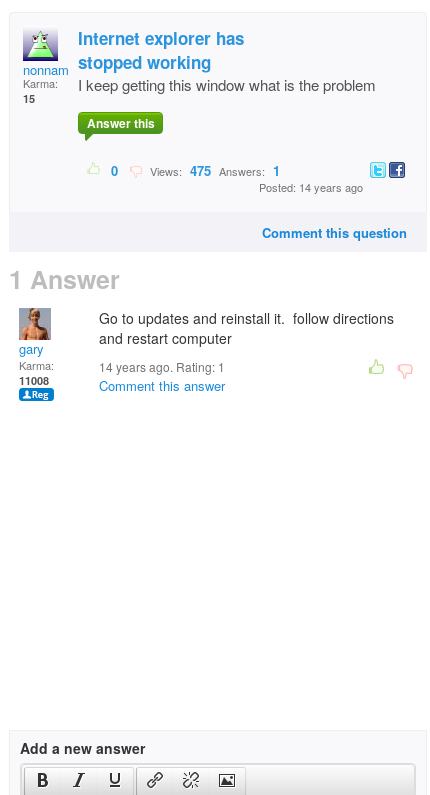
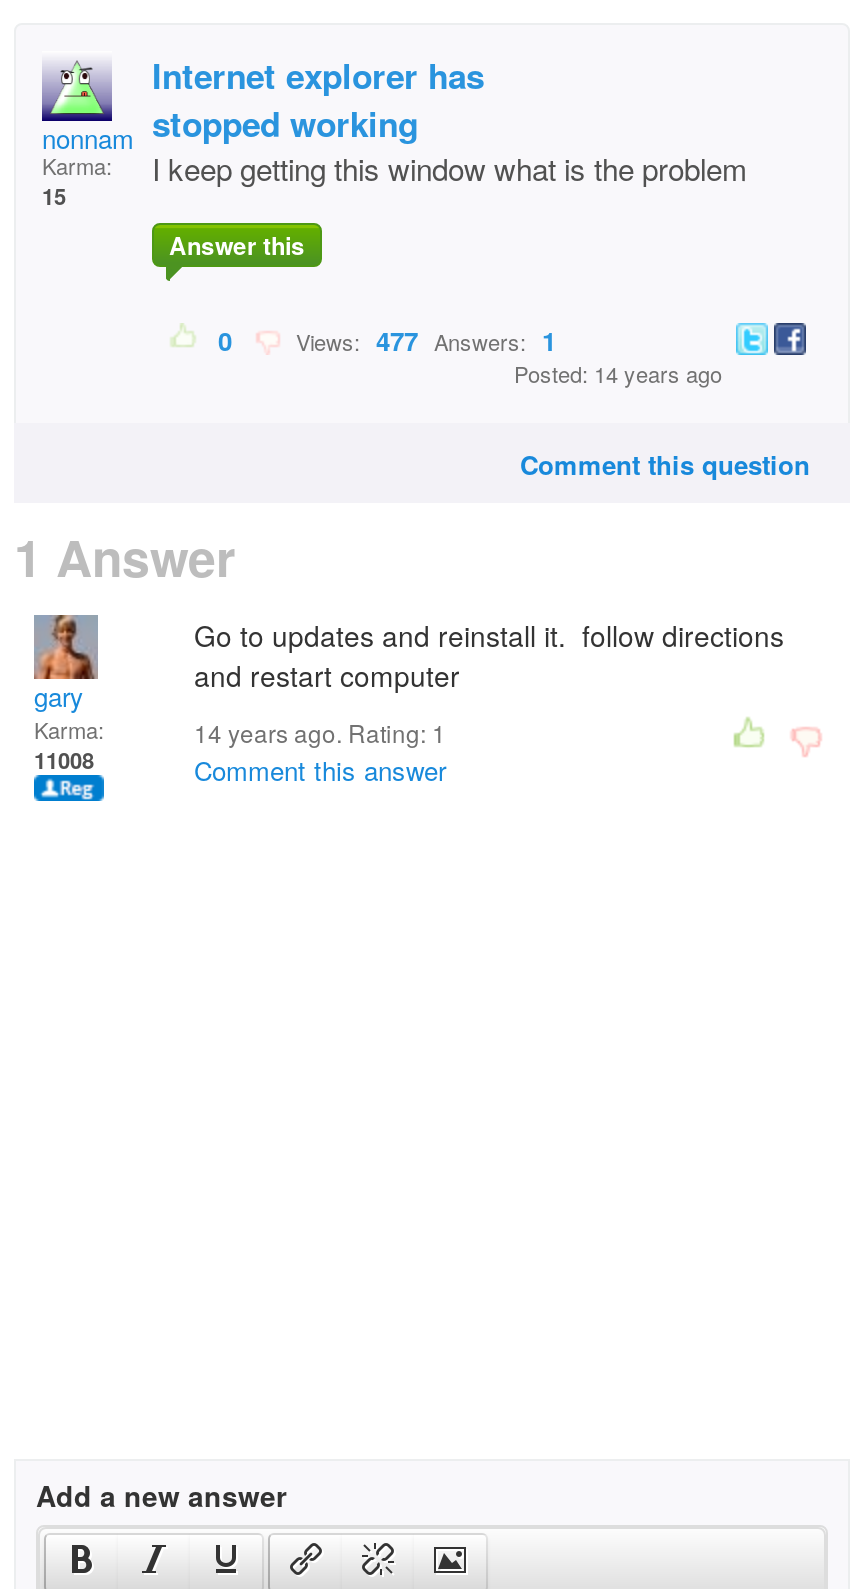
[144,161,280,180] Views: 475 Answers: 1 -> [284,321,556,359] Views: 477 Answers: 1

